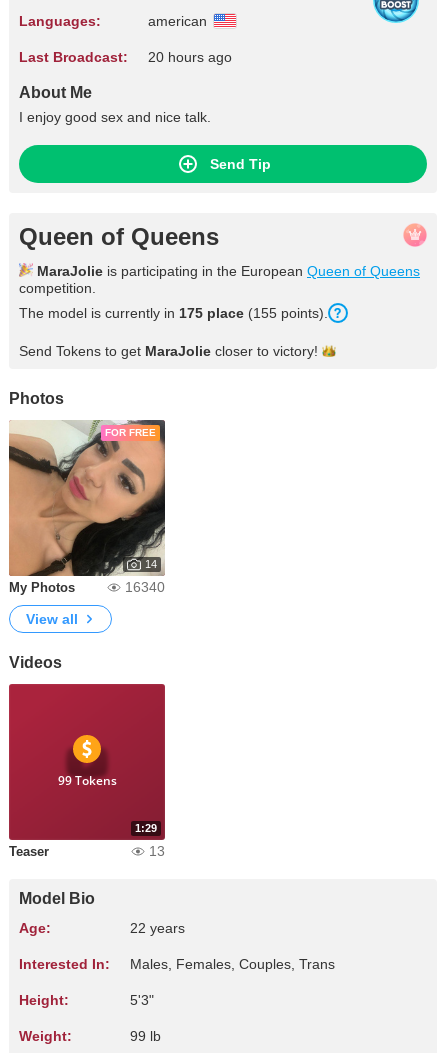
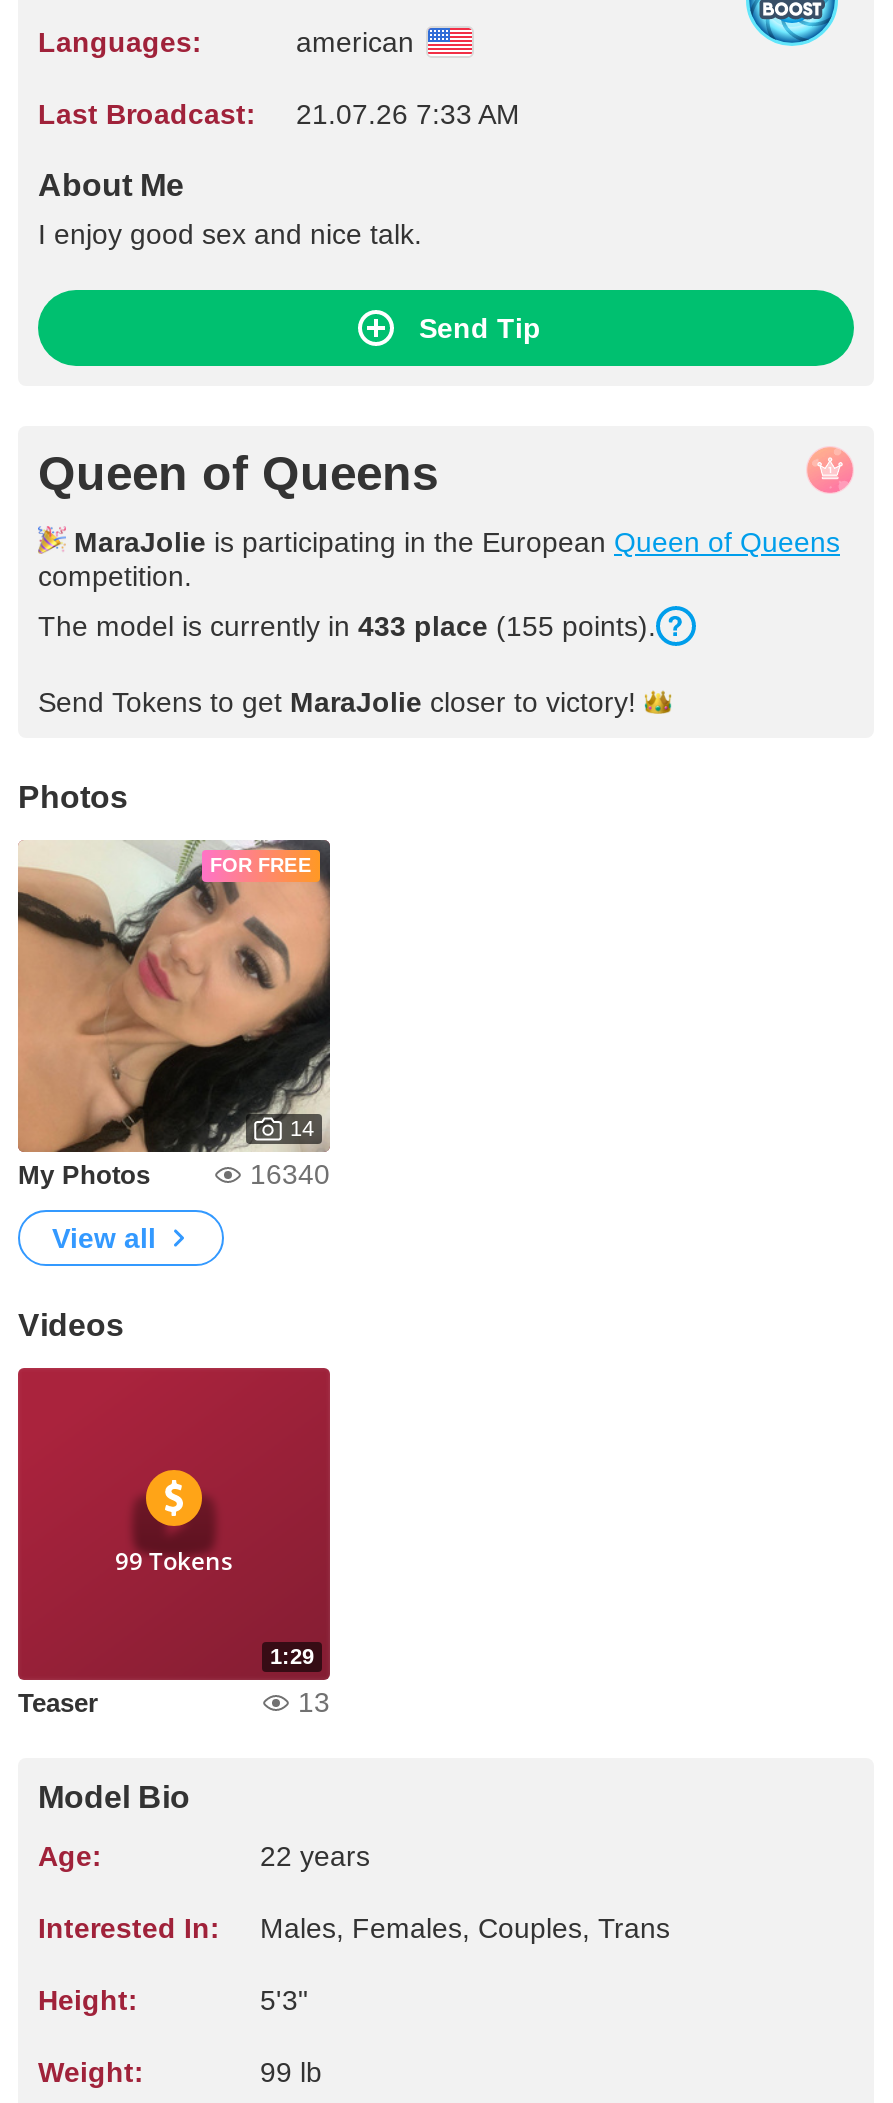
[19,49,232,65] Last Broadcast: 20 hours ago -> [38,98,520,130] Last Broadcast: 21.07.26 7:33 AM
[19,305,328,321] The model is currently in 175 place (155 points). -> [38,610,656,642] The model is currently in 433 place (155 points).

